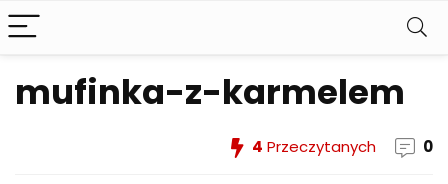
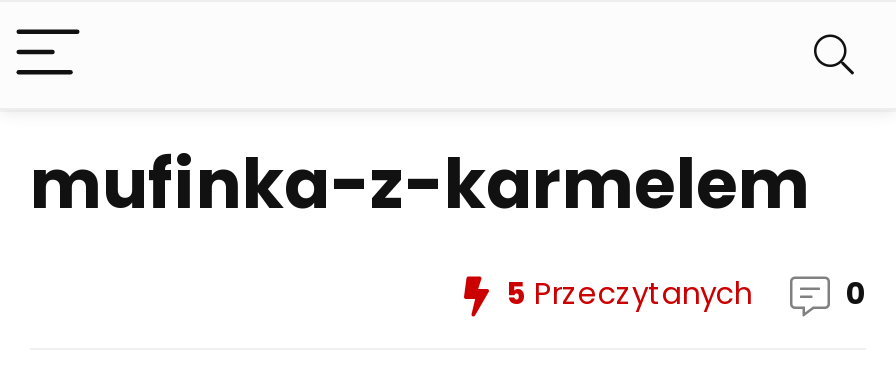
[252,136,376,157] 4 Przeczytanych -> [506,272,752,314] 5 Przeczytanych

